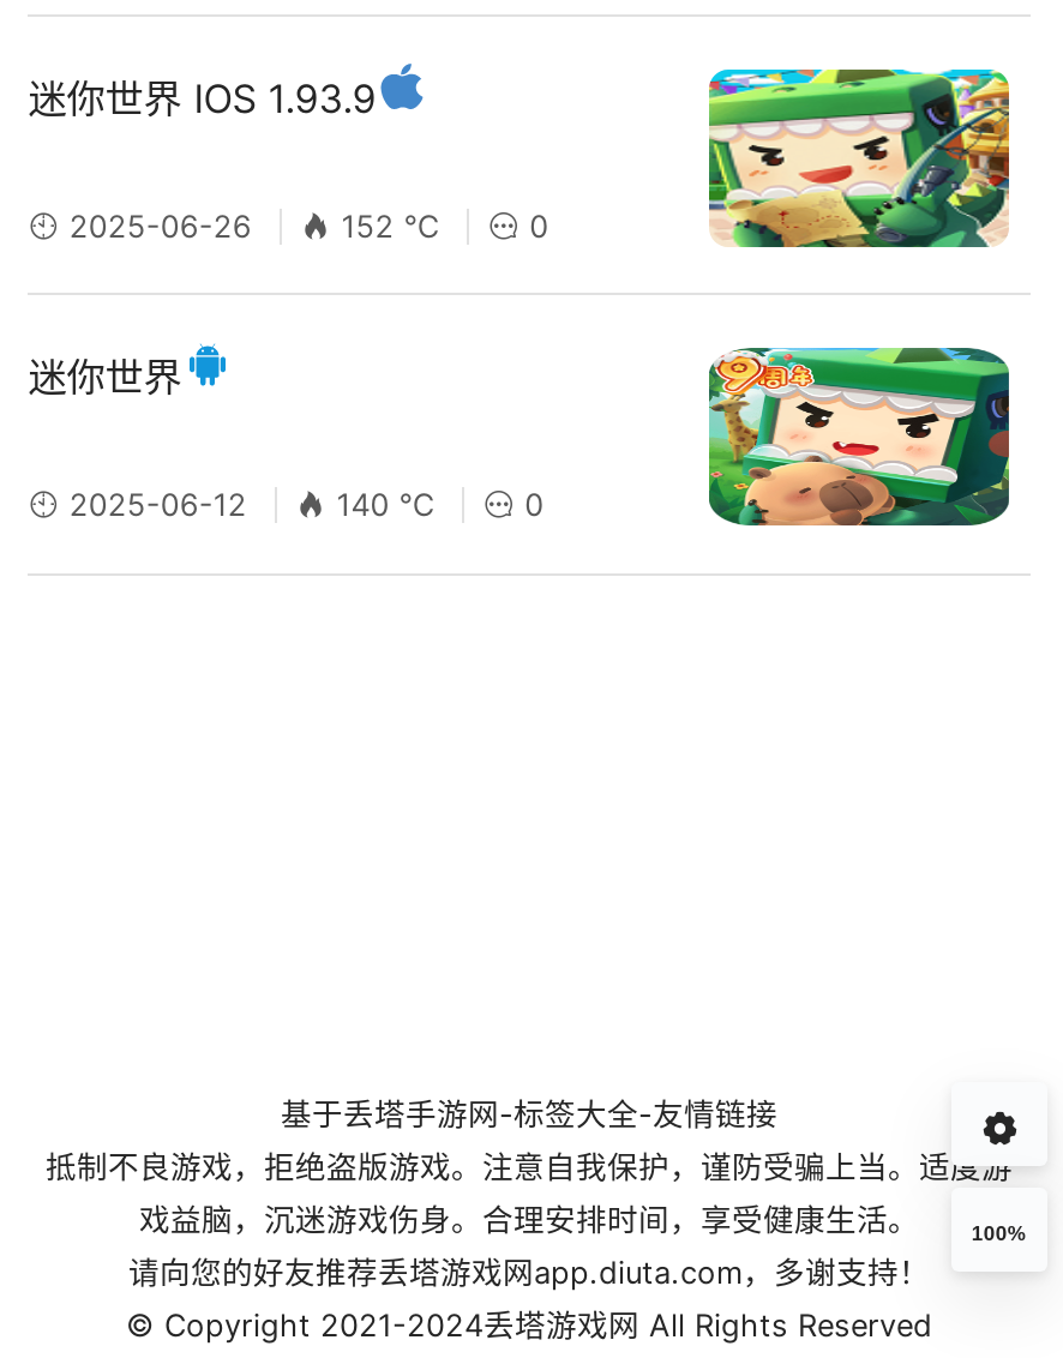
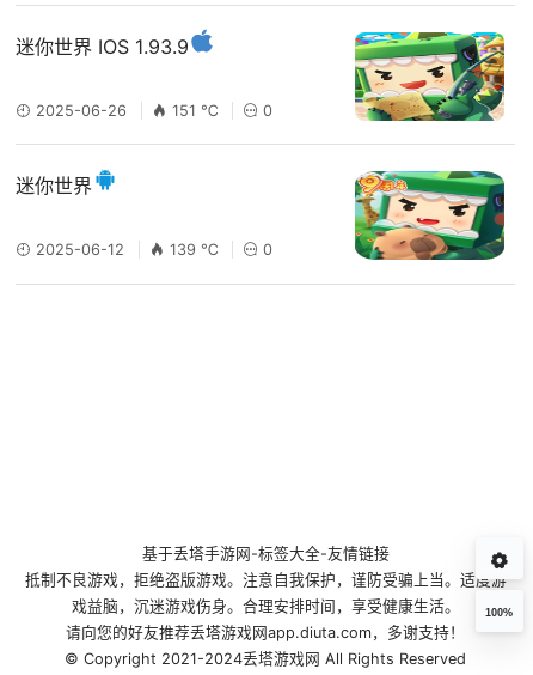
[341,208,449,244] 152 ℃ -> [172,101,223,119] 151 ℃
[336,488,444,524] 140 ℃ -> [169,241,223,259] 139 ℃

